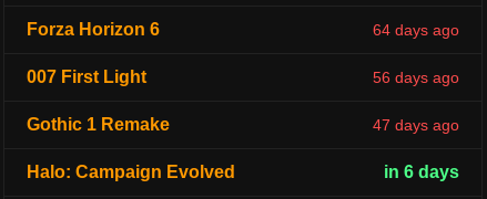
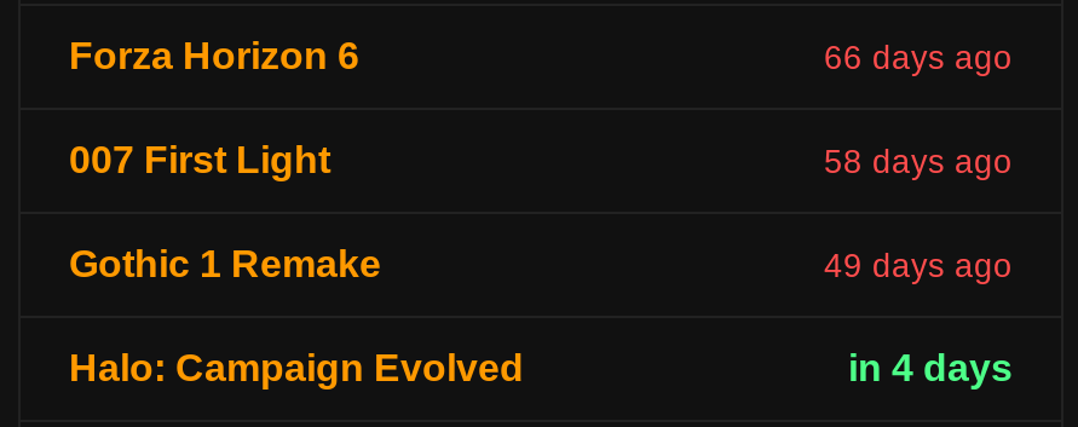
[373,22,459,39] 64 days ago -> [824,40,1013,76] 66 days ago
[373,70,459,86] 56 days ago -> [824,144,1013,180] 58 days ago
[373,117,459,134] 47 days ago -> [824,248,1013,284] 49 days ago
[384,163,459,181] in 6 days -> [848,347,1013,388] in 4 days

